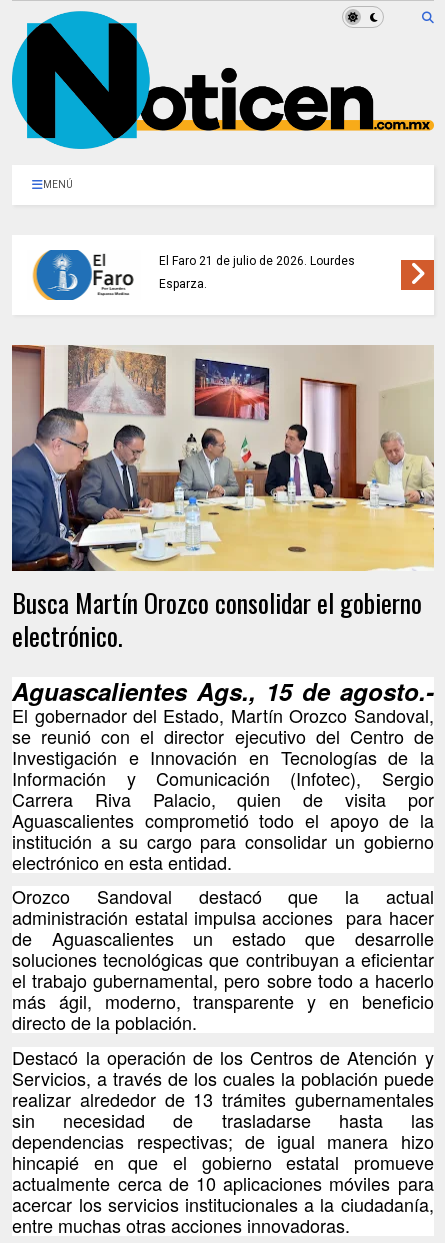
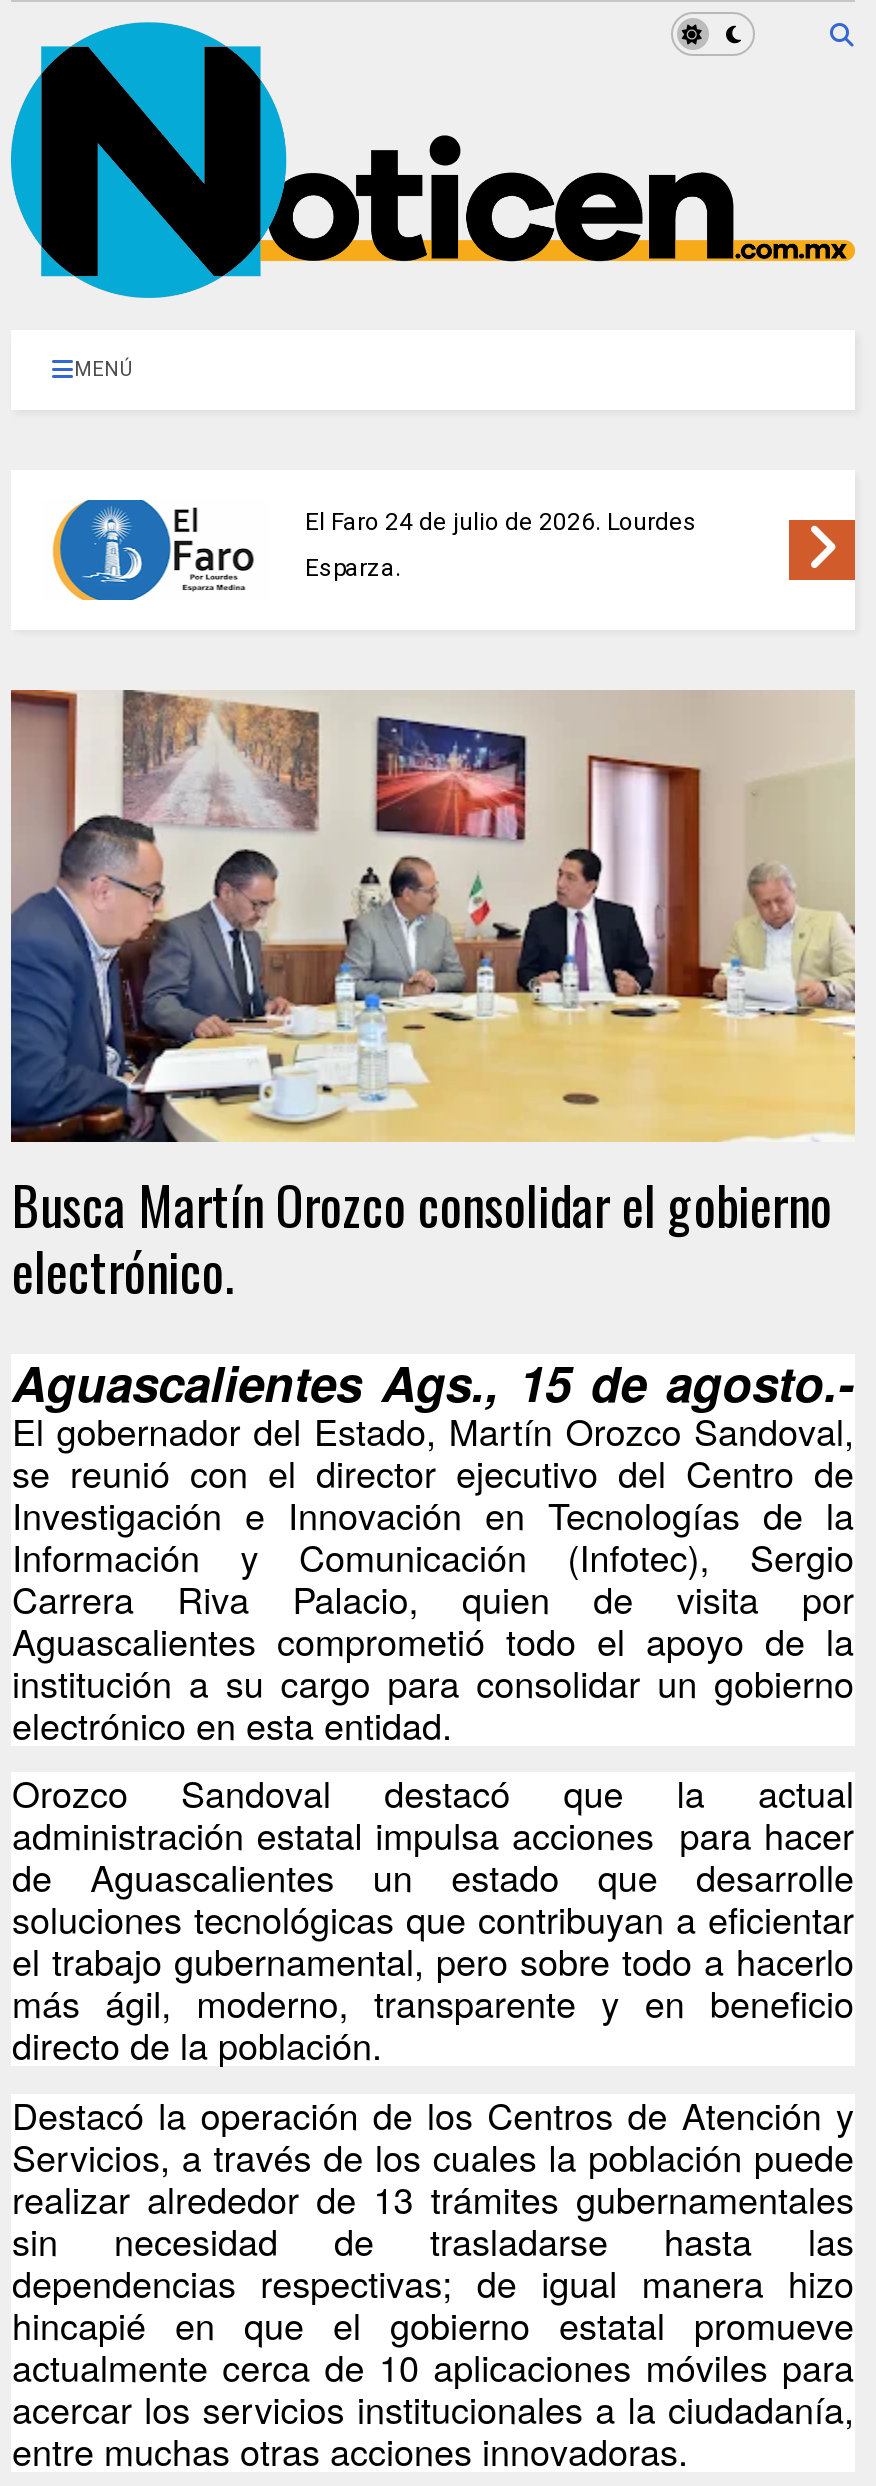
[159,254,355,268] El Faro 21 de julio de 2026. Lourdes -> [305,507,697,535] El Faro 24 de julio de 2026. Lourdes

